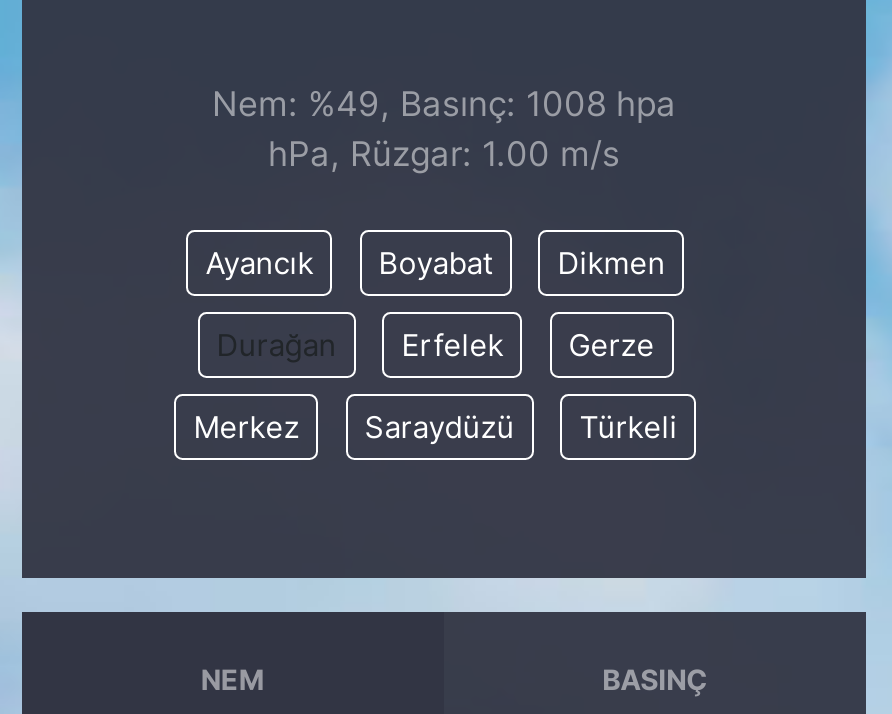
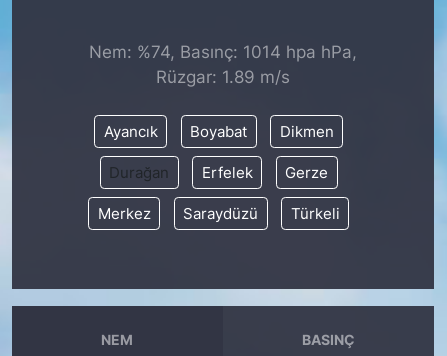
[212,84,676,174] Nem: %49, Basınç: 1008 hpa | hPa, Rüzgar: 1.00 m/s -> [89,42,357,87] Nem: %74, Basınç: 1014 hpa hPa, | Rüzgar: 1.89 m/s

